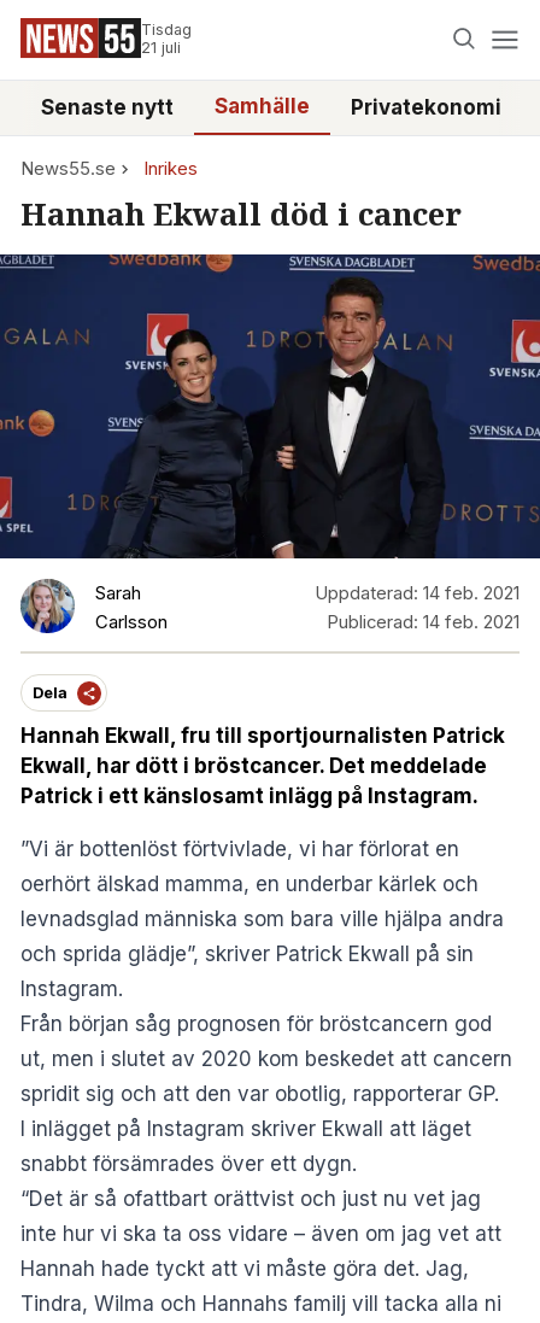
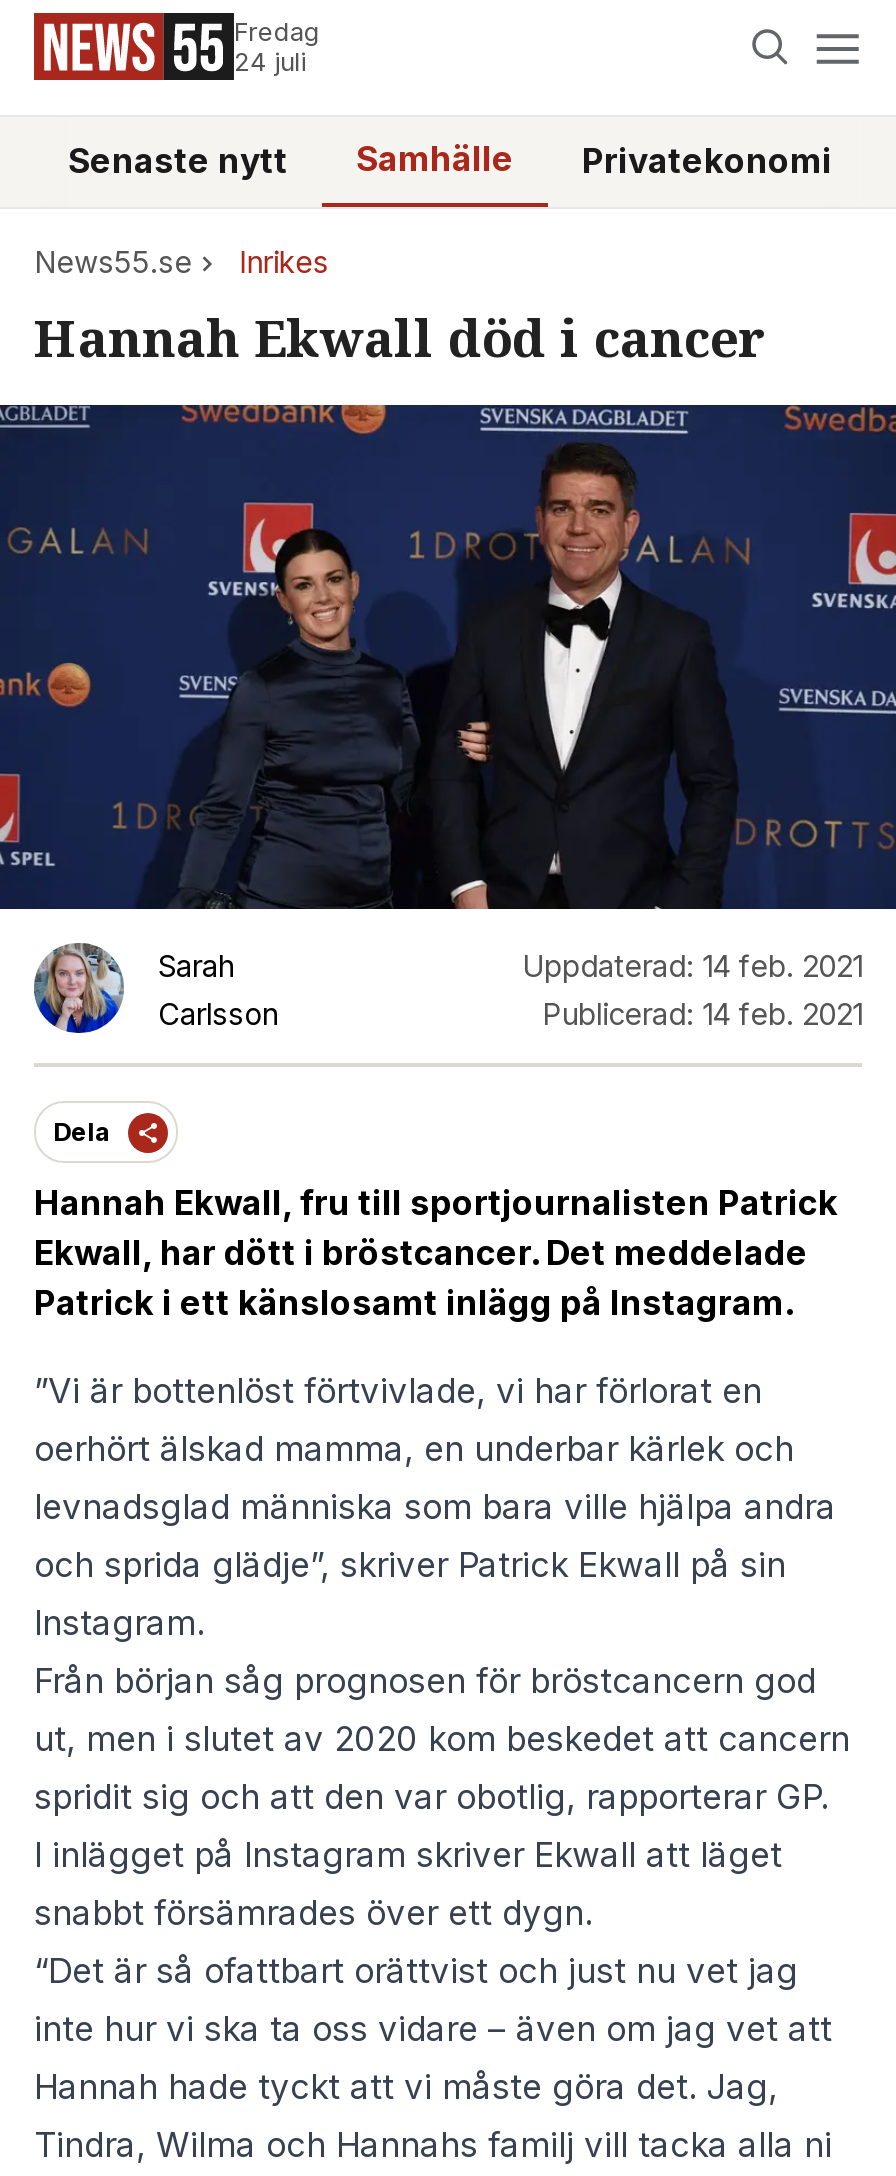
[141,21,192,57] Tisdag | 21 juli -> [234,17,320,77] Fredag | 24 juli

